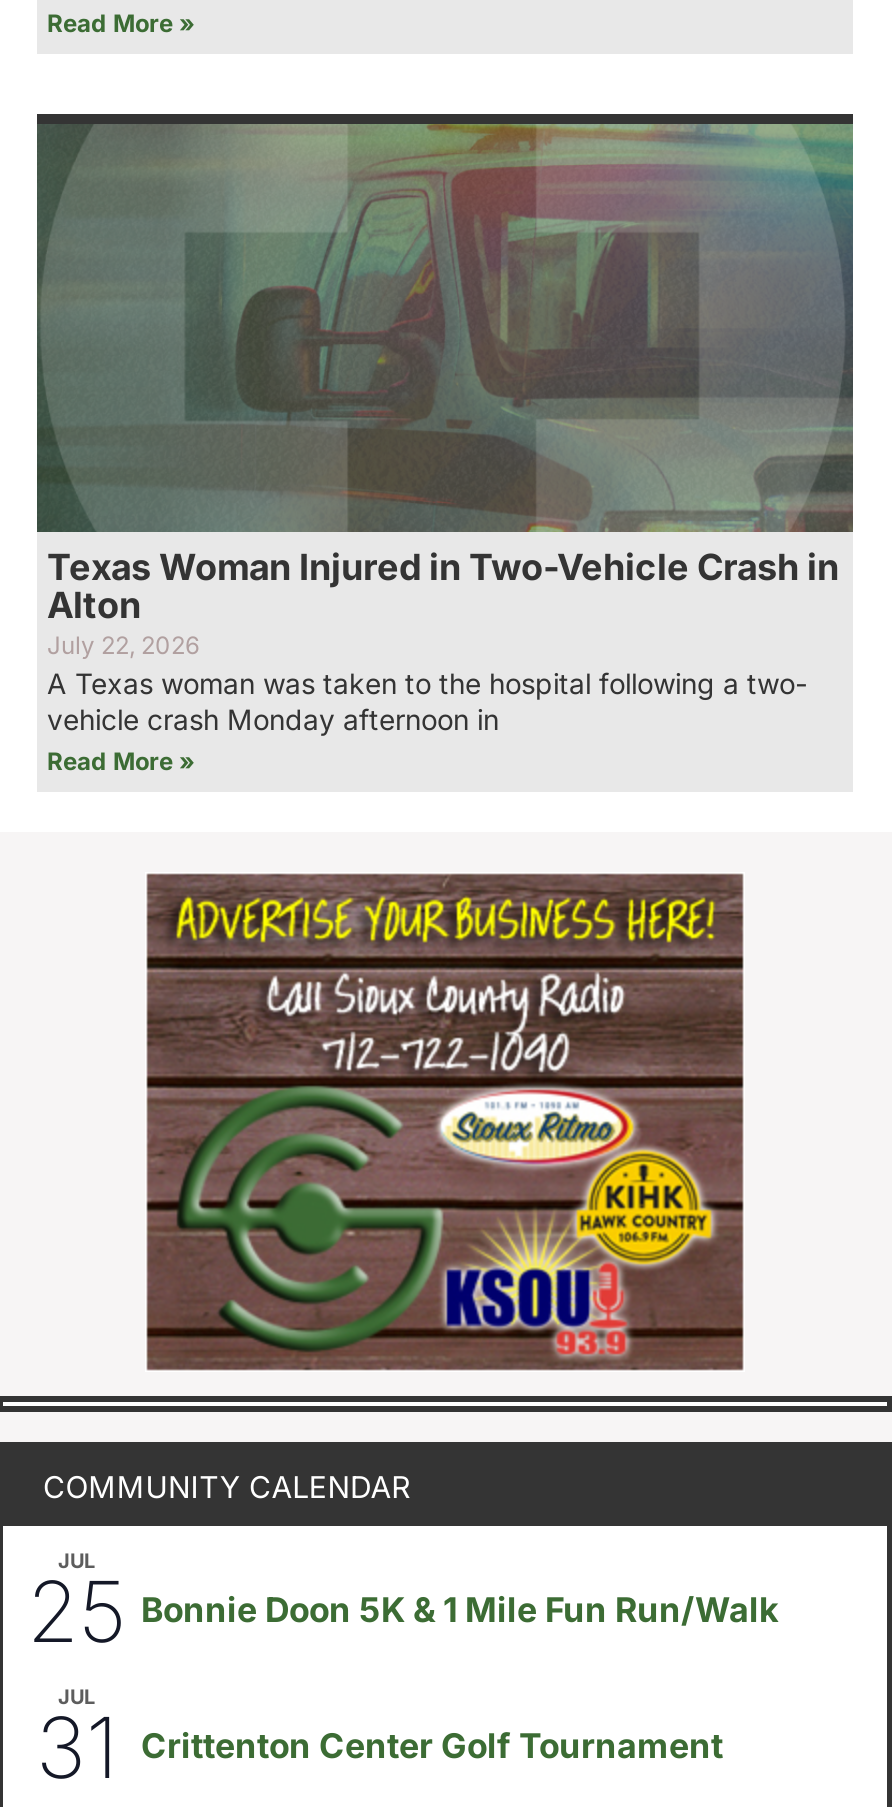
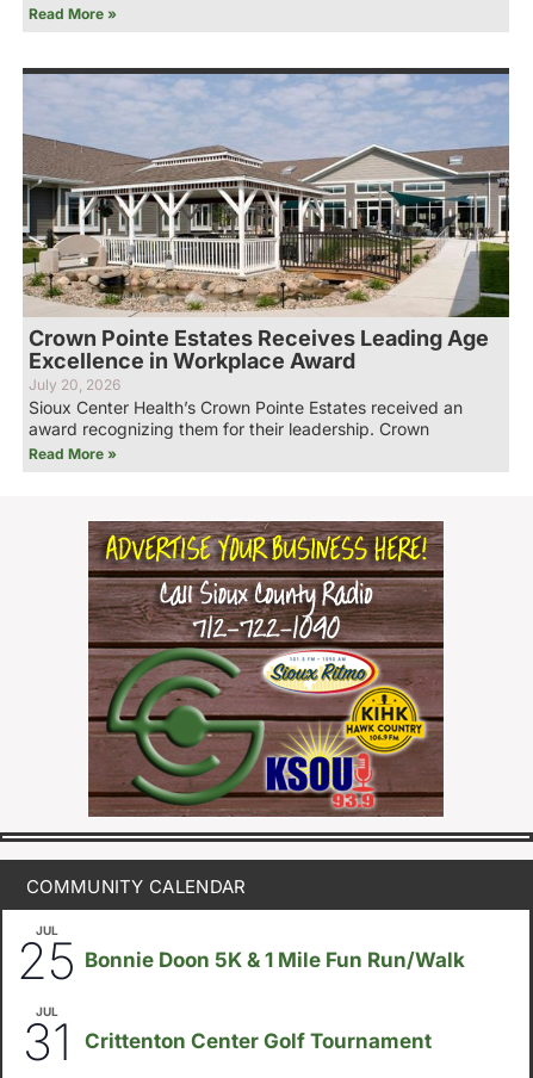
[37,124,855,736] [image] | Texas Woman Injured in Two-Vehicle Crash in | Alton | July 22, 2026 | A Texas woman was taken to the hospital following a two- | vehicle crash Monday afternoon in -> [21,73,509,439] [image] | Crown Pointe Estates Receives Leading Age | Excellence in Workplace Award | July 20, 2026 | Sioux Center Health’s Crown Pointe Estates received an | award recognizing them for their leadership. Crown

